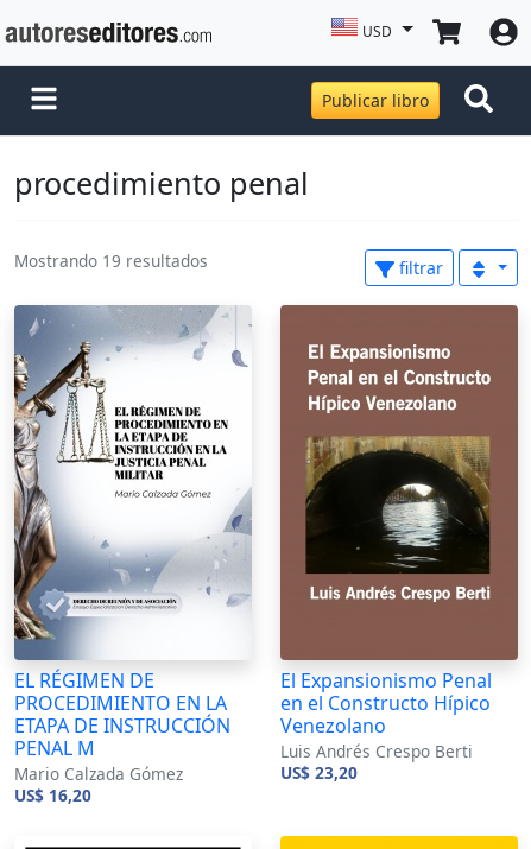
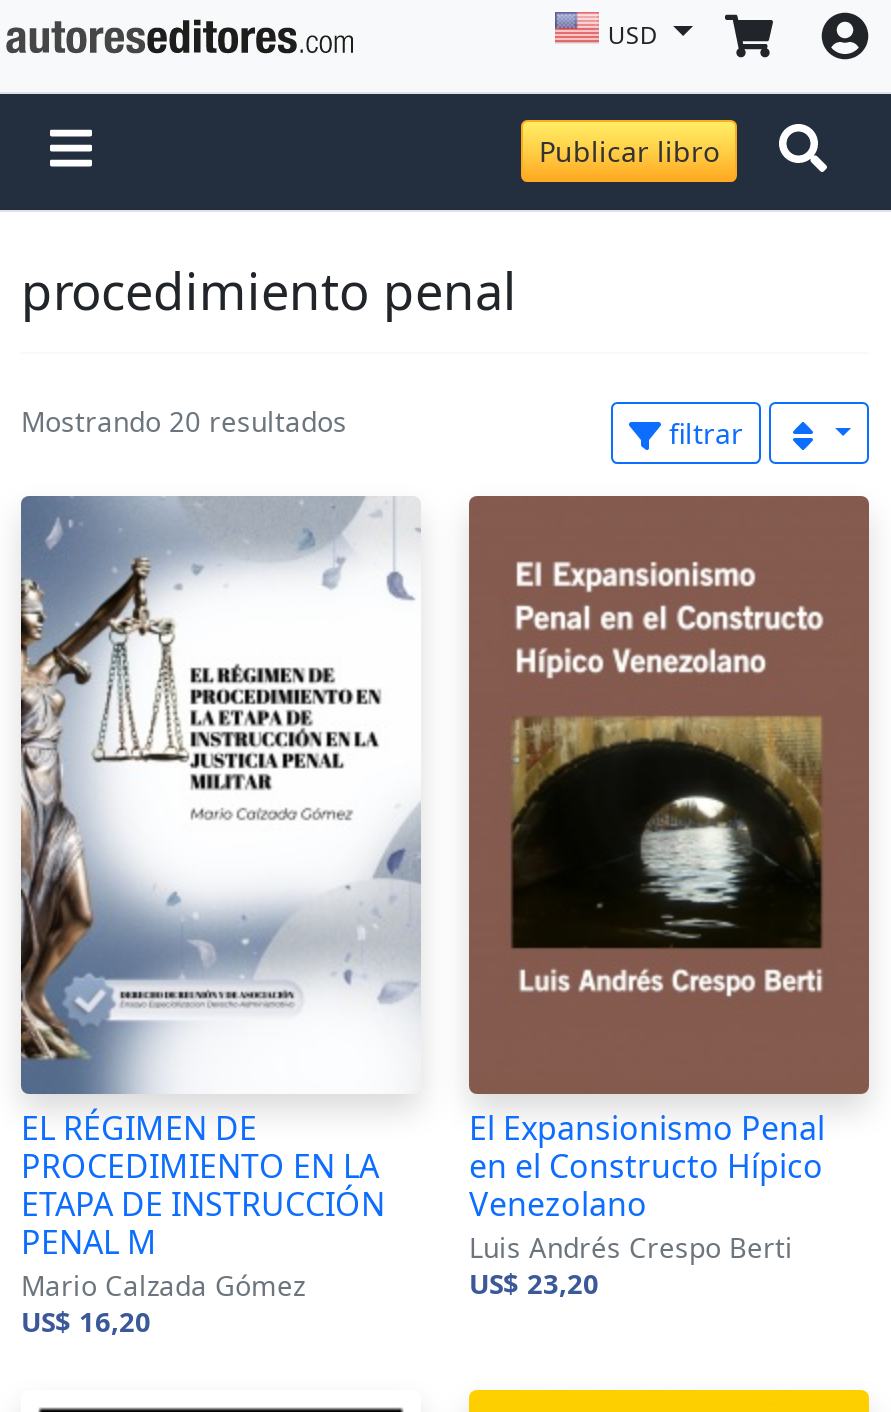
[14,249,208,272] Mostrando 19 resultados -> [21,401,347,439] Mostrando 20 resultados

